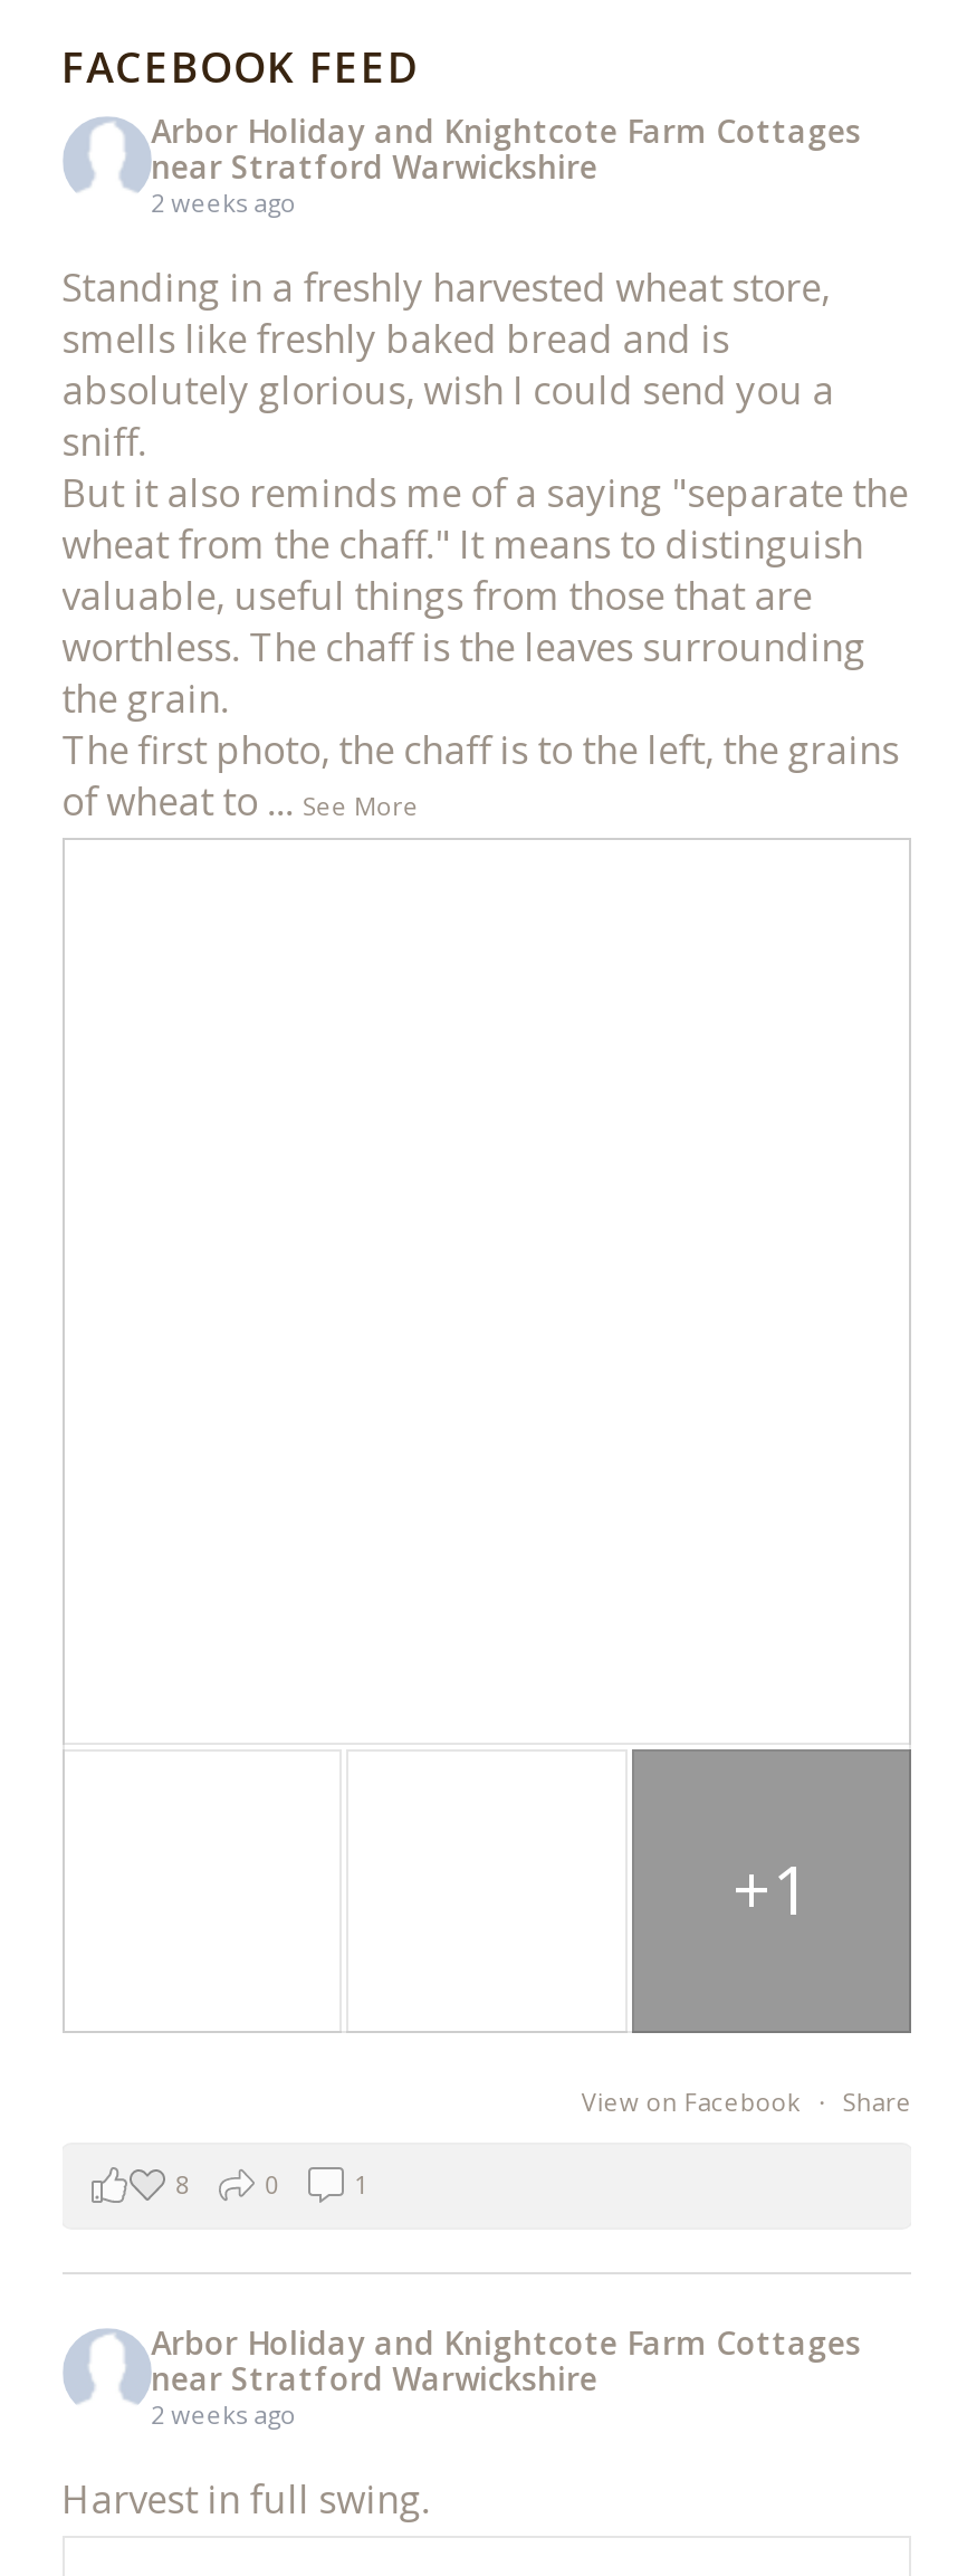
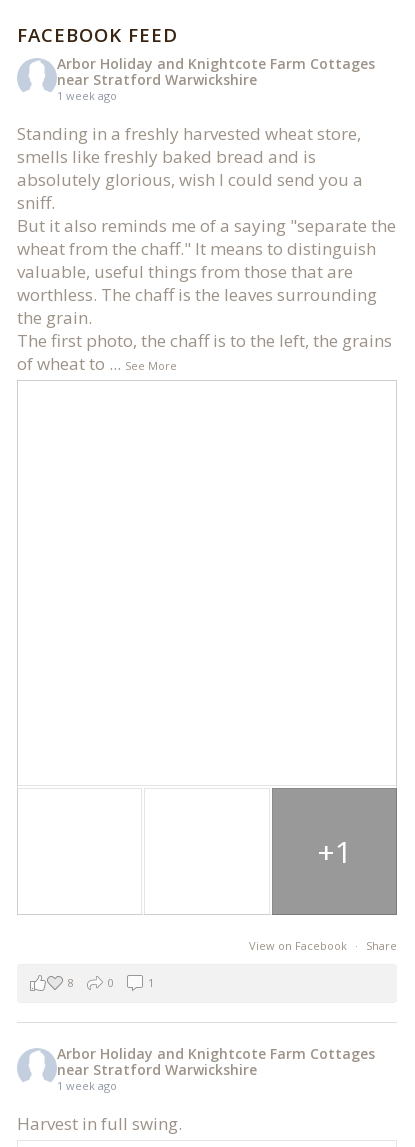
[151,185,296,219] 2 weeks ago -> [57,88,117,103] 1 week ago
[151,2396,296,2430] 2 weeks ago -> [57,1078,117,1093] 1 week ago

